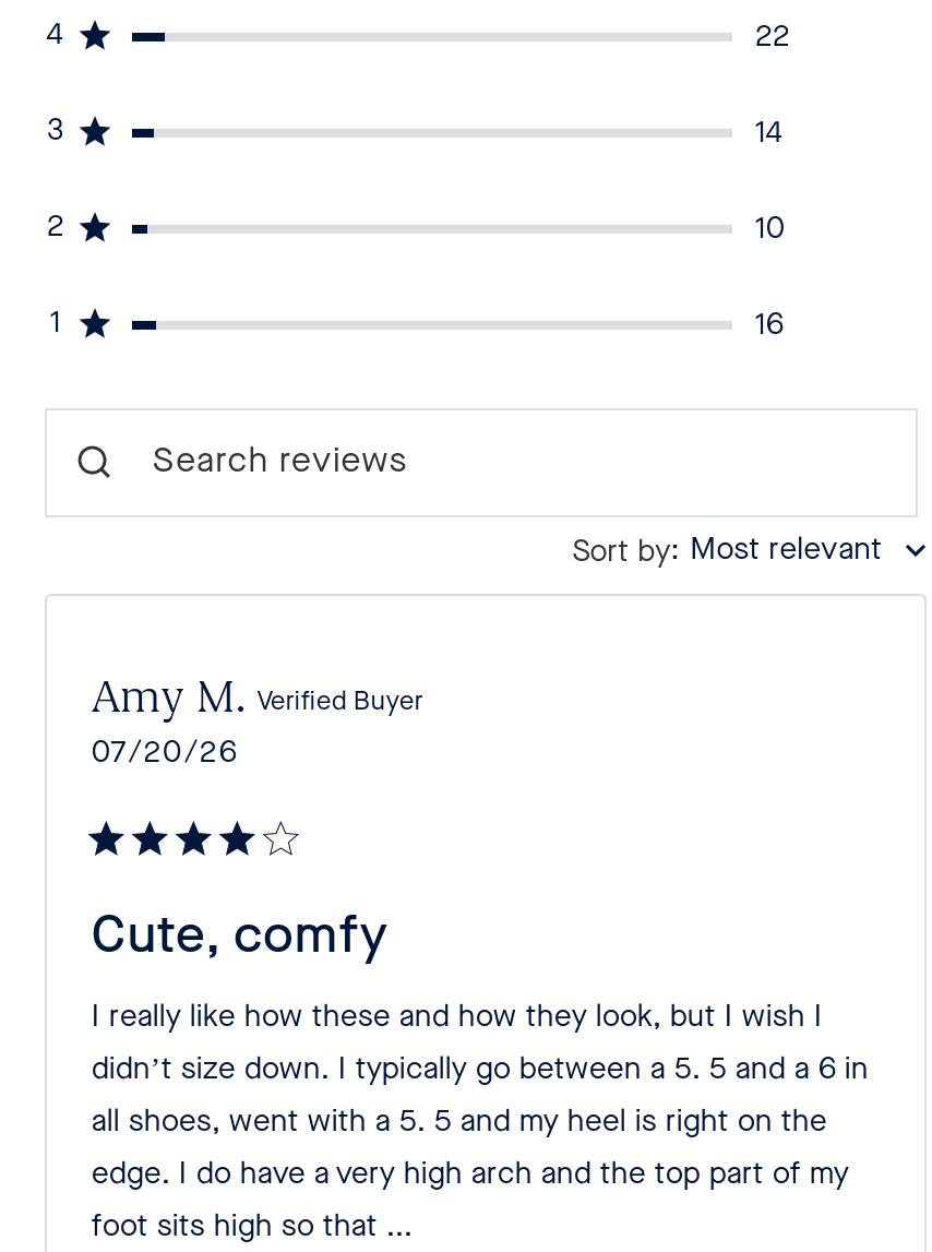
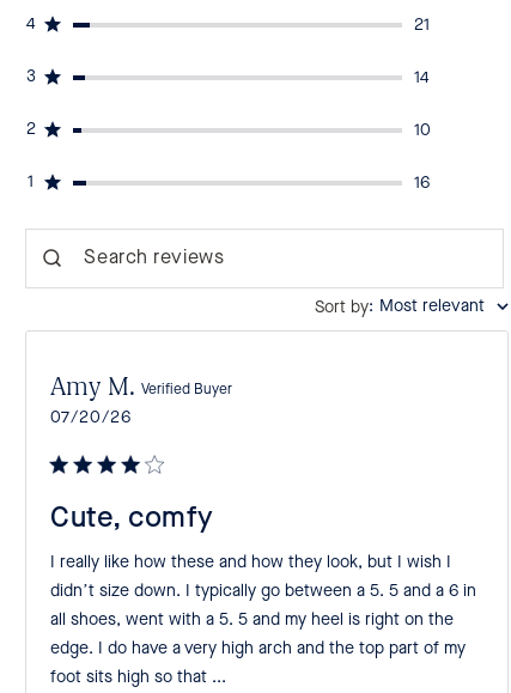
[755,22,790,52] 22 -> [415,17,430,34] 21

